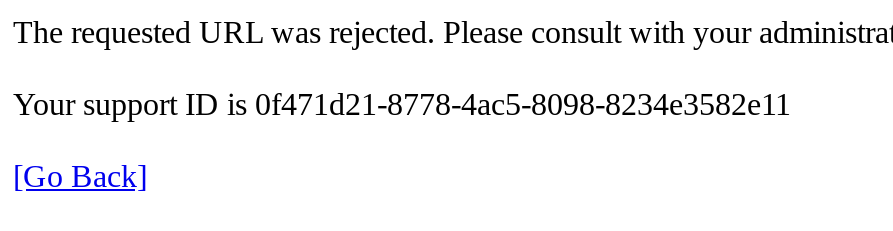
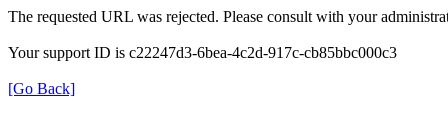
[13,87,791,121] Your support ID is 0f471d21-8778-4ac5-8098-8234e3582e11 -> [8,44,397,61] Your support ID is c22247d3-6bea-4c2d-917c-cb85bbc000c3

